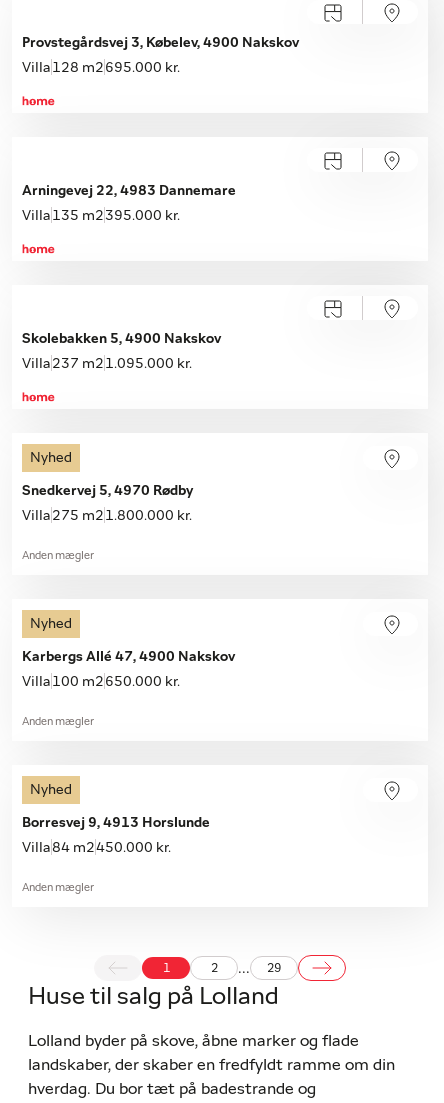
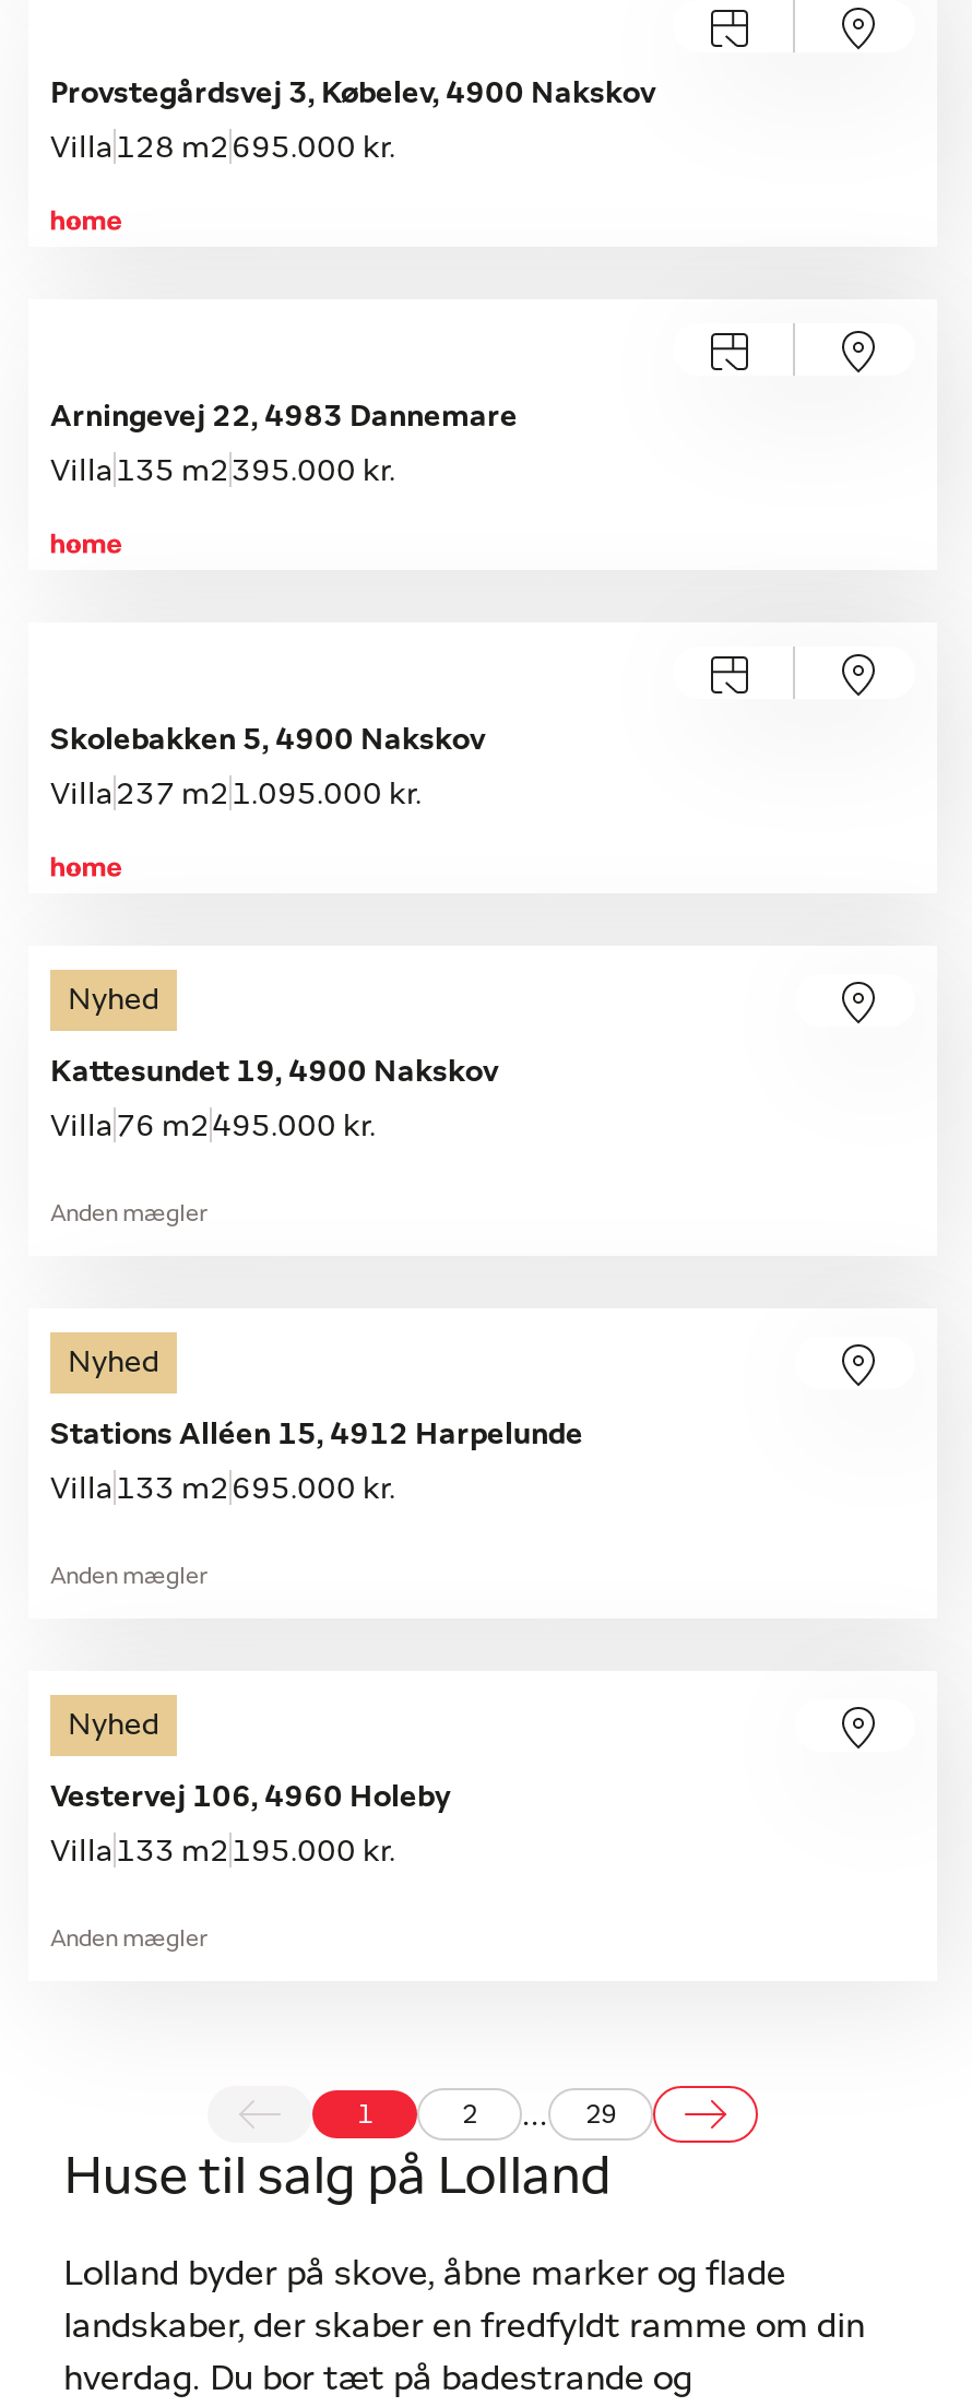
[22,484,193,498] Snedkervej 5, 4970 Rødby -> [50,1058,498,1088] Kattesundet 19, 4900 Nakskov
[22,509,192,523] Villa 275 m2 1.800.000 kr. -> [50,1112,376,1143] Villa 76 m2 495.000 kr.
[22,650,235,664] Karbergs Allé 47, 4900 Nakskov -> [50,1420,583,1451] Stations Alléen 15, 4912 Harpelunde
[22,675,180,689] Villa 100 m2 650.000 kr. -> [50,1475,395,1506] Villa 133 m2 695.000 kr.
[22,816,210,830] Borresvej 9, 4913 Horslunde -> [50,1783,450,1814] Vestervej 106, 4960 Holeby
[22,841,171,855] Villa 84 m2 450.000 kr. -> [50,1838,395,1868] Villa 133 m2 195.000 kr.

